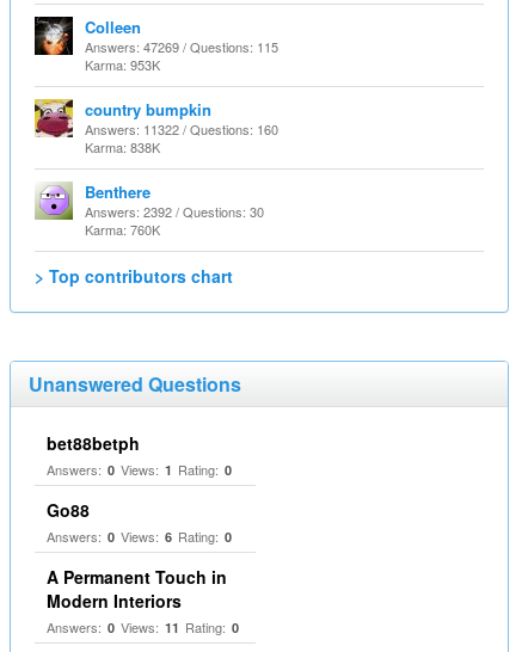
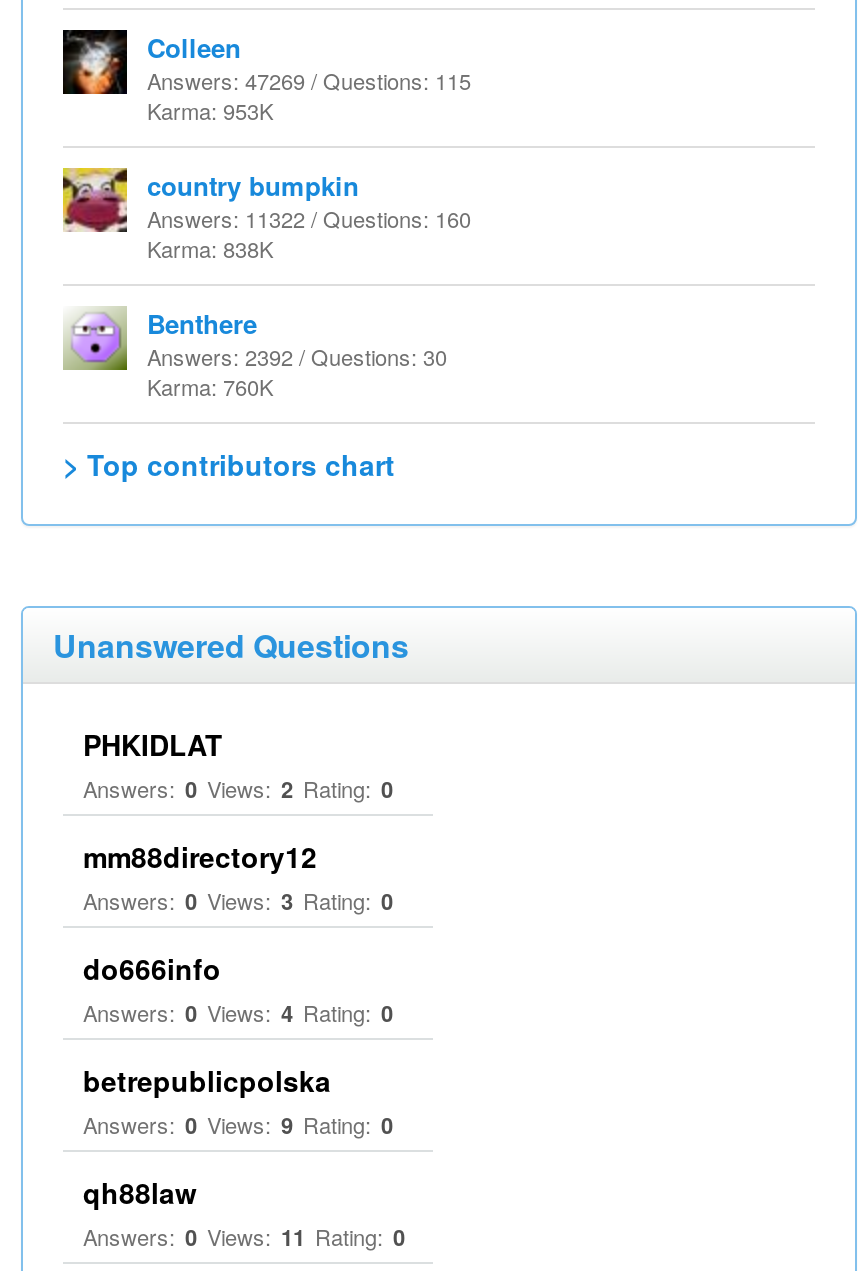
[47,431,232,613] bet88betph | Answers: 0 Views: 1 Rating: 0 | Go88 | Answers: 0 Views: 6 Rating: 0 | A Permanent Touch in | Modern Interiors -> [83,724,393,1212] PHKIDLAT | Answers: 0 Views: 2 Rating: 0 | mm88directory12 | Answers: 0 Views: 3 Rating: 0 | do666info | Answers: 0 Views: 4 Rating: 0 | betrepublicpolska | Answers: 0 Views: 9 Rating: 0 | qh88law

